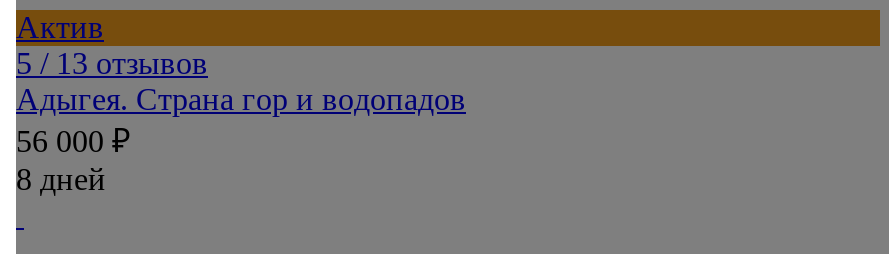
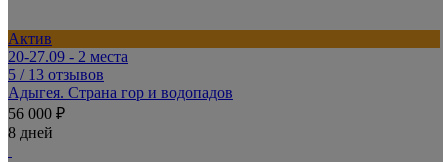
none -> [8,48,128,65] 20-27.09 - 2 места

